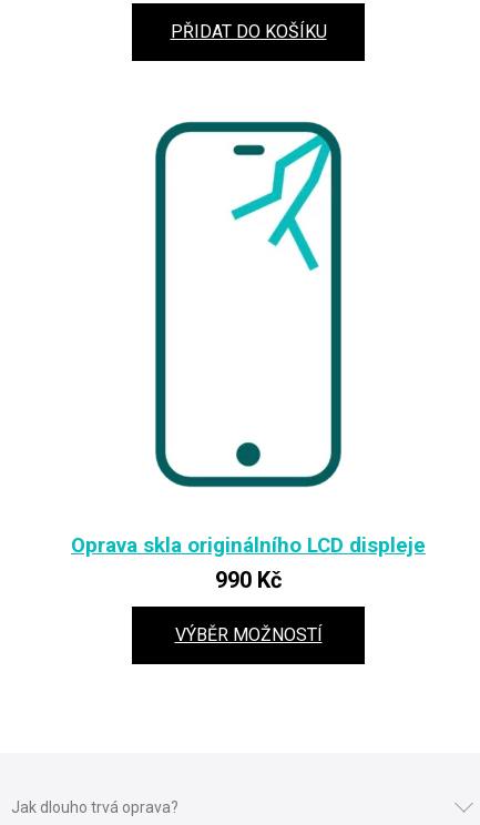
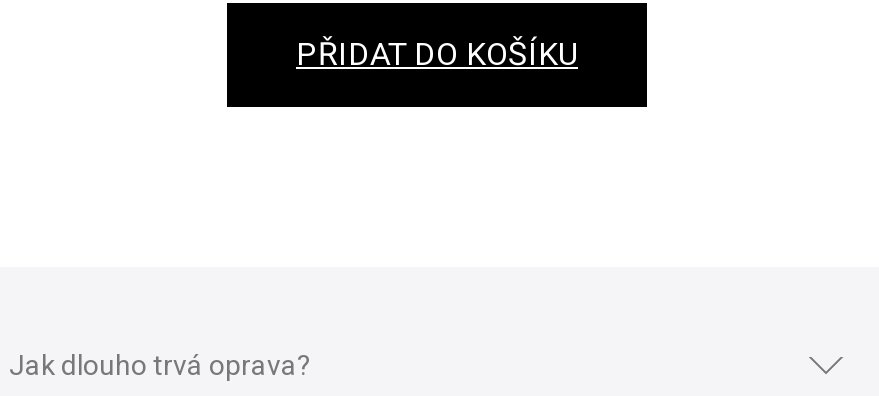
[154,121,343,488] [image] -> none
[71,533,426,645] Oprava skla originálního LCD displeje | 990 Kč | VÝBĚR MOŽNOSTÍ -> none

